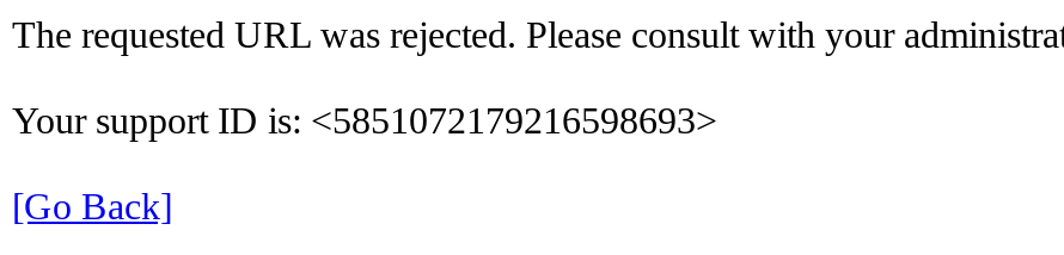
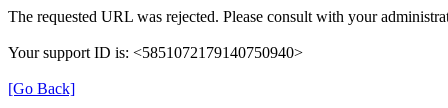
[12,100,717,141] Your support ID is: <5851072179216598693> -> [8,44,303,61] Your support ID is: <5851072179140750940>

